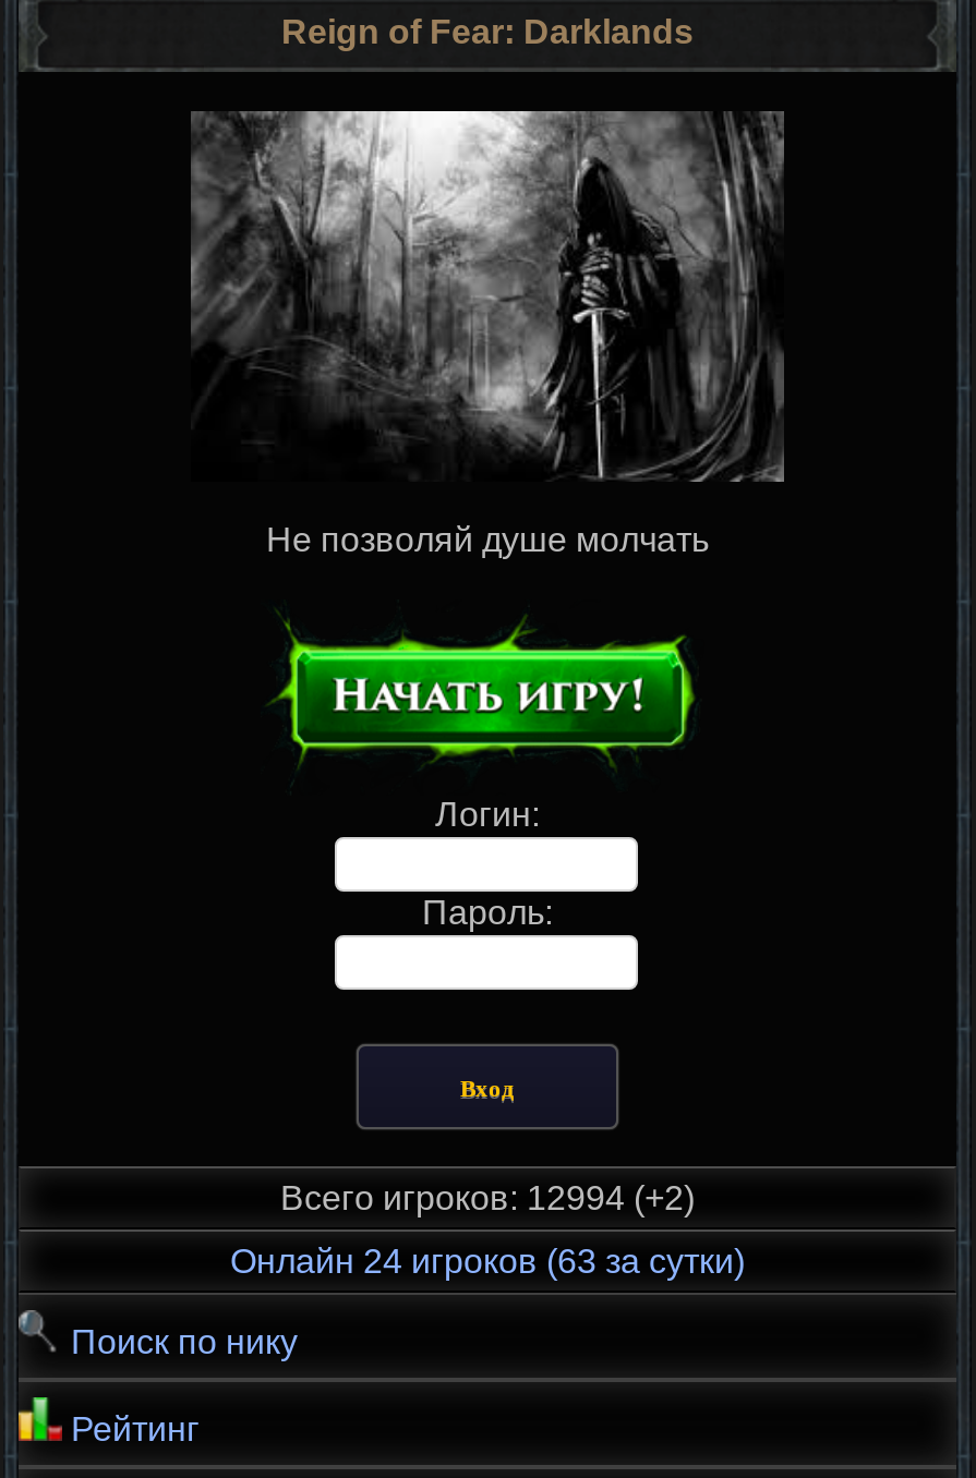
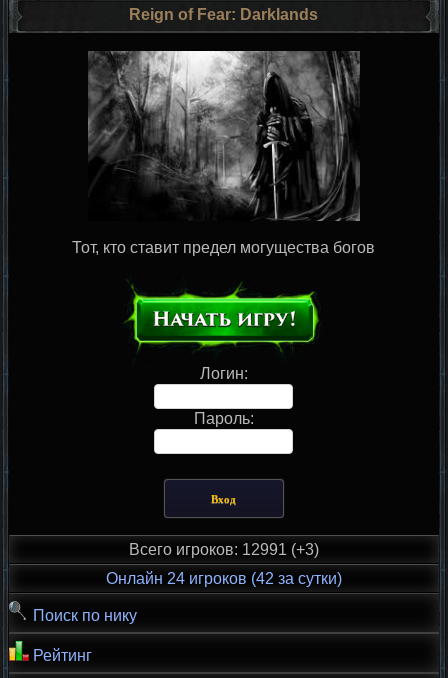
[266,521,709,558] Не позволяй душе молчать -> [72,239,375,256] Тот, кто ставит предел могущества богов
[280,1179,695,1216] Всего игроков: 12994 (+2) -> [129,541,319,558] Всего игроков: 12991 (+3)
[230,1243,745,1280] Онлайн 24 игроков (63 за сутки) -> [106,570,342,587] Онлайн 24 игроков (42 за сутки)

